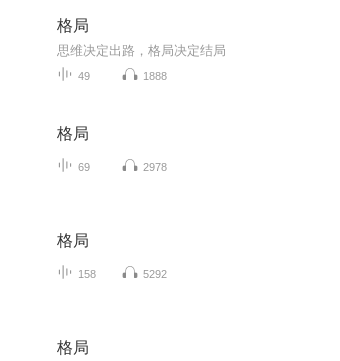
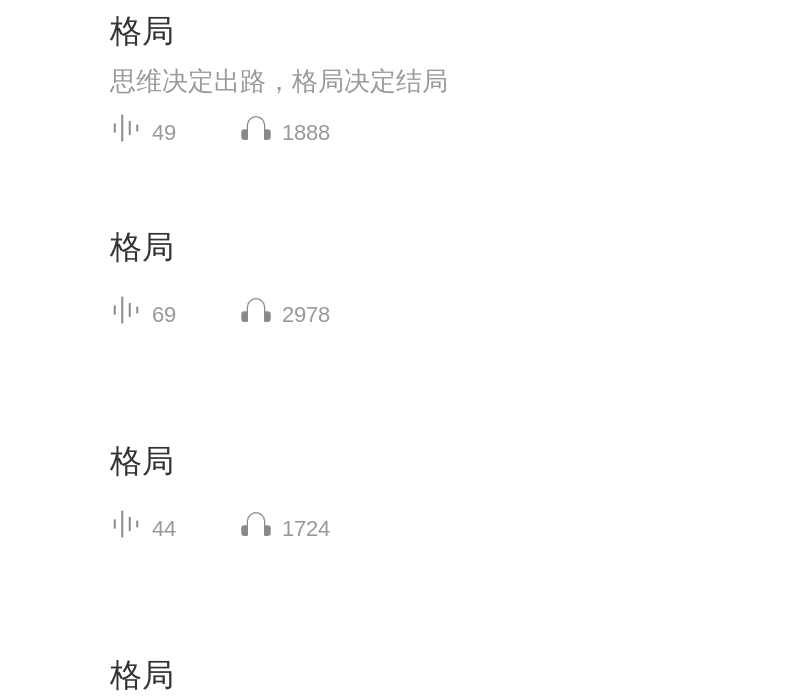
[78,268,96,280] 158 -> [152,516,176,540] 44
[143,268,167,280] 5292 -> [282,516,330,540] 1724

